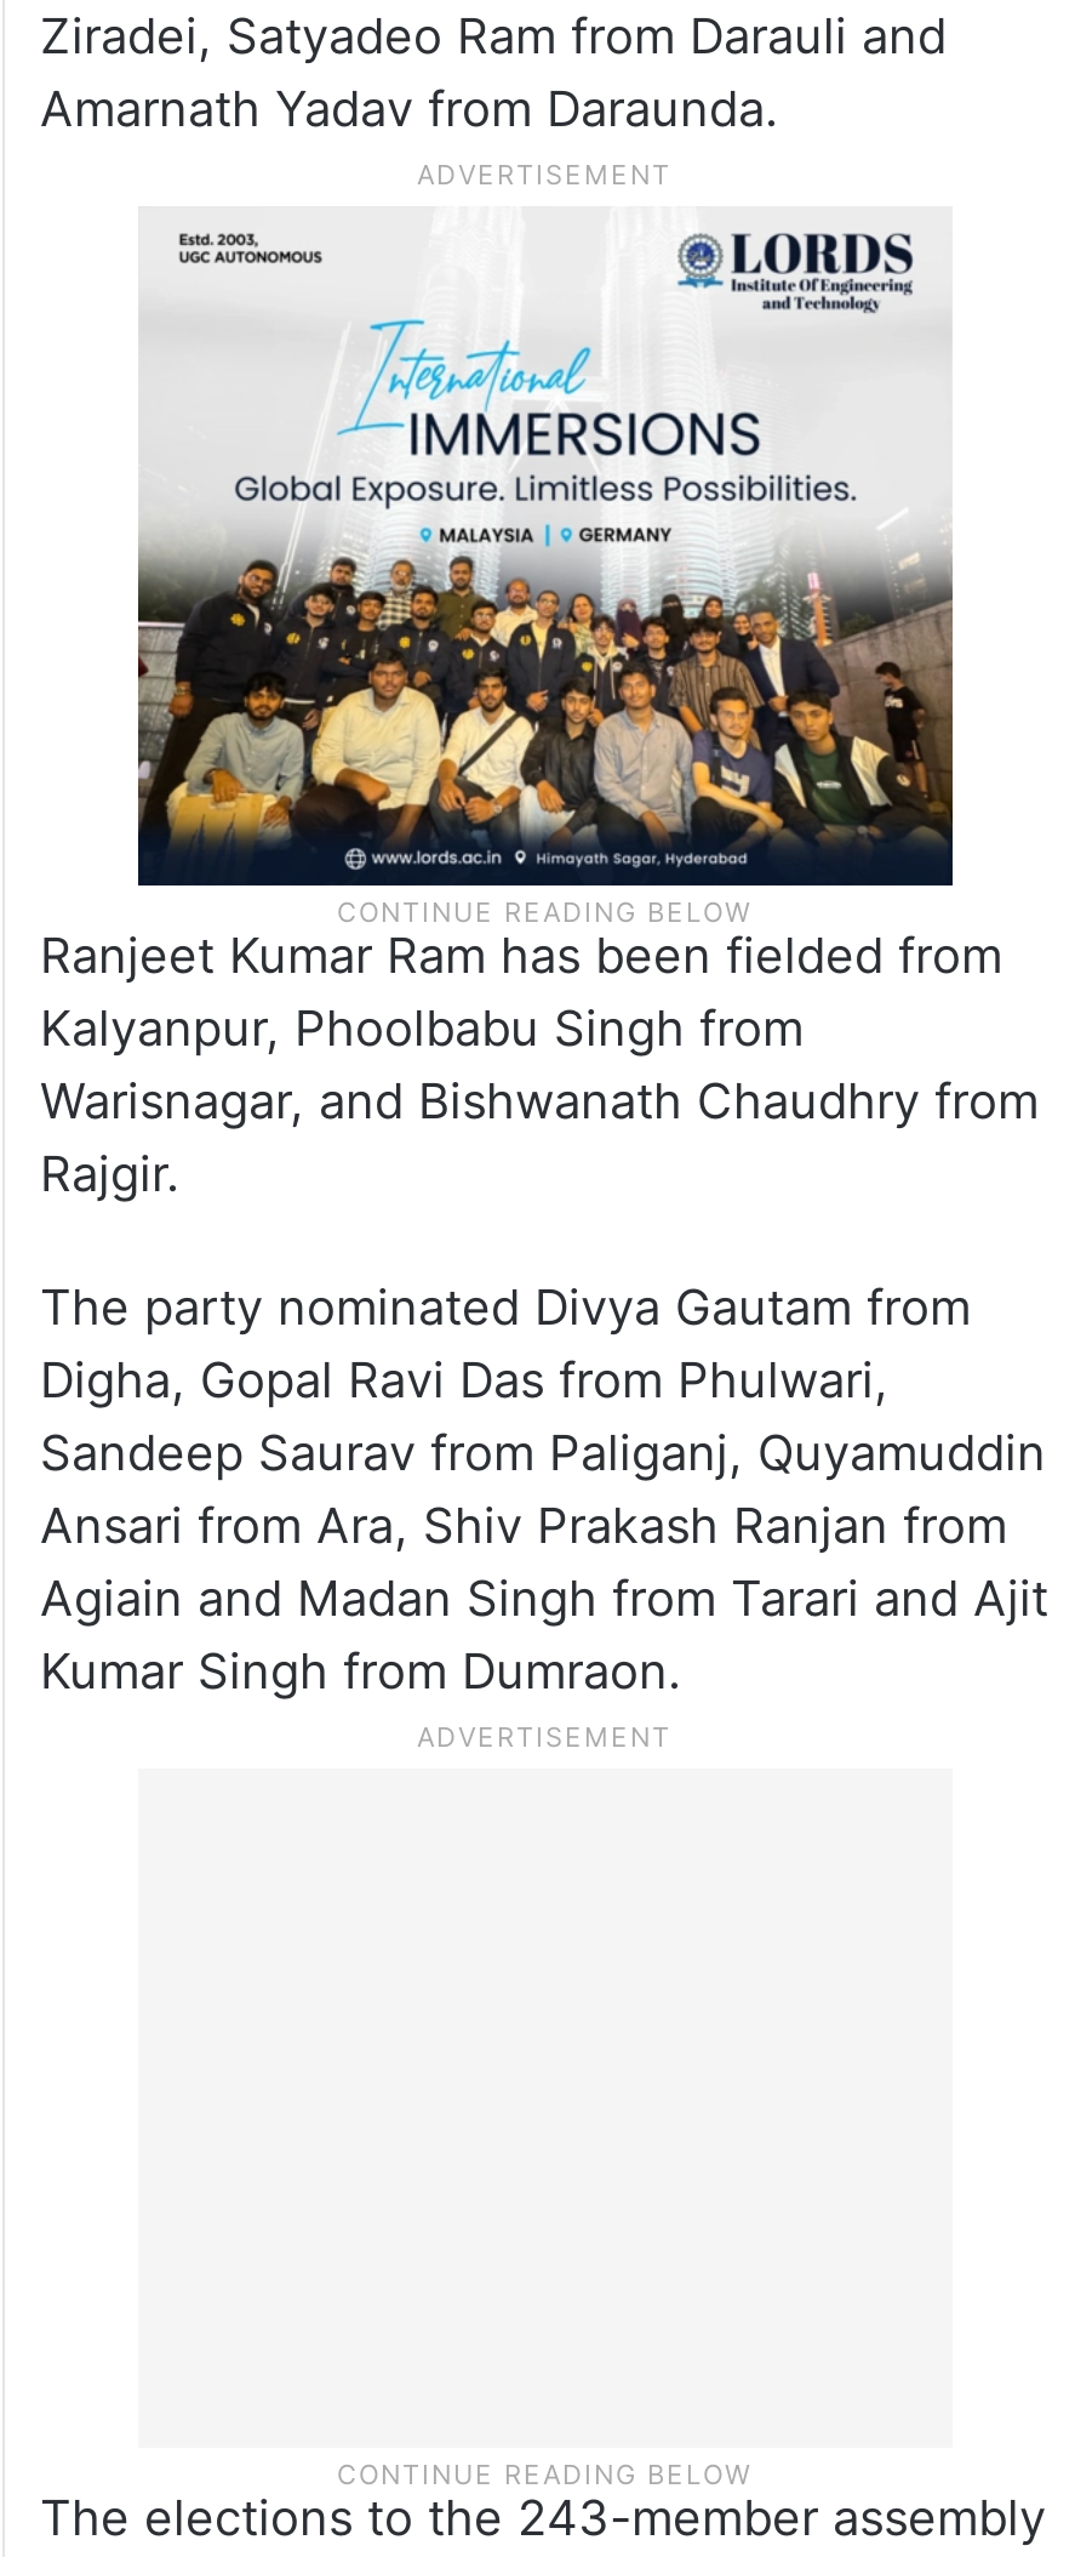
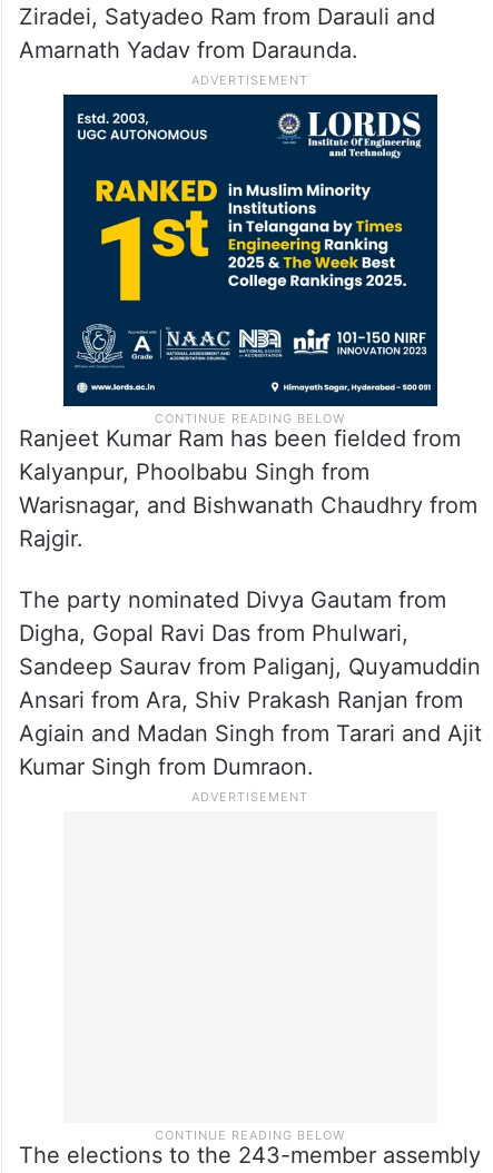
[136,206,955,883] [image] -> [62,93,438,405] [image]

